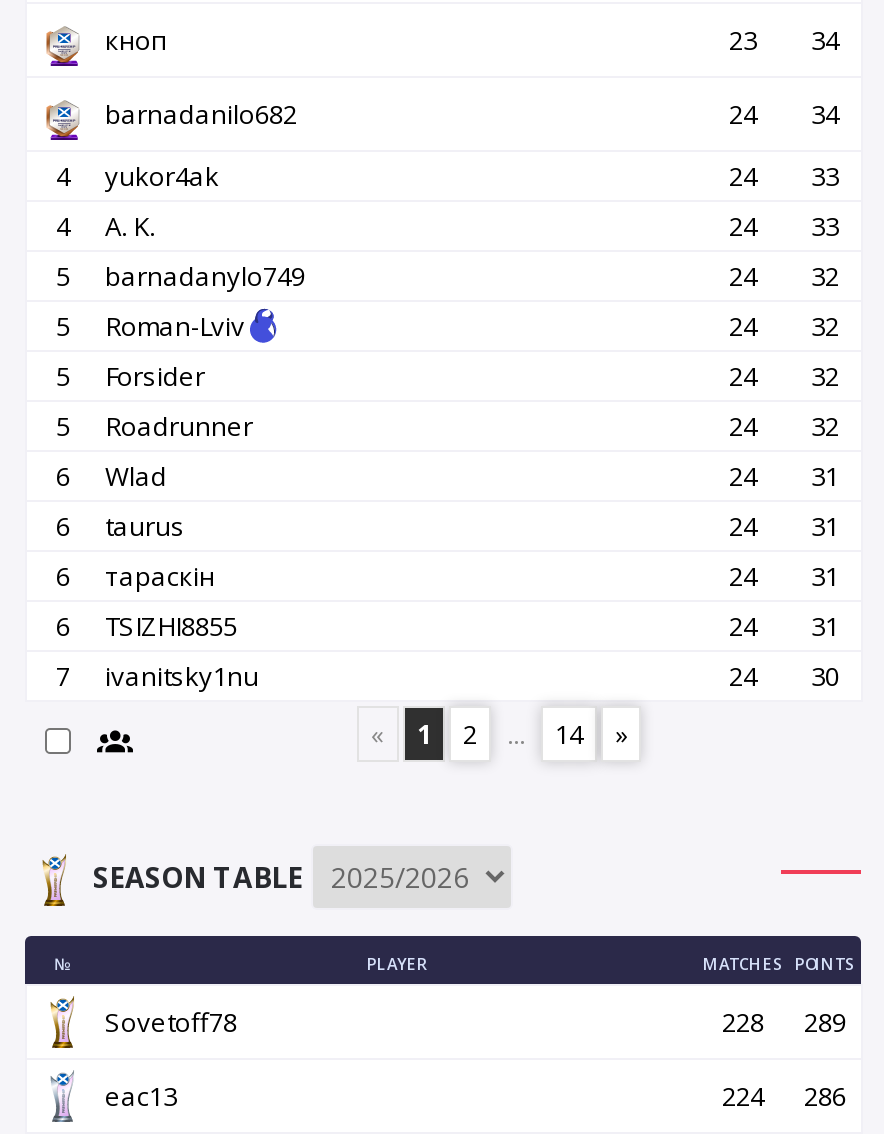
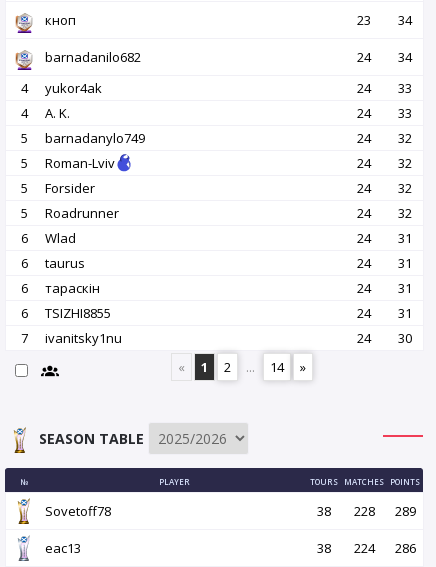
[703,952,855,974] MATCHES POINTS -> [310,476,420,487] TOURS MATCHES POINTS
none -> [317,502,331,520] 38
none -> [317,539,331,557] 38

